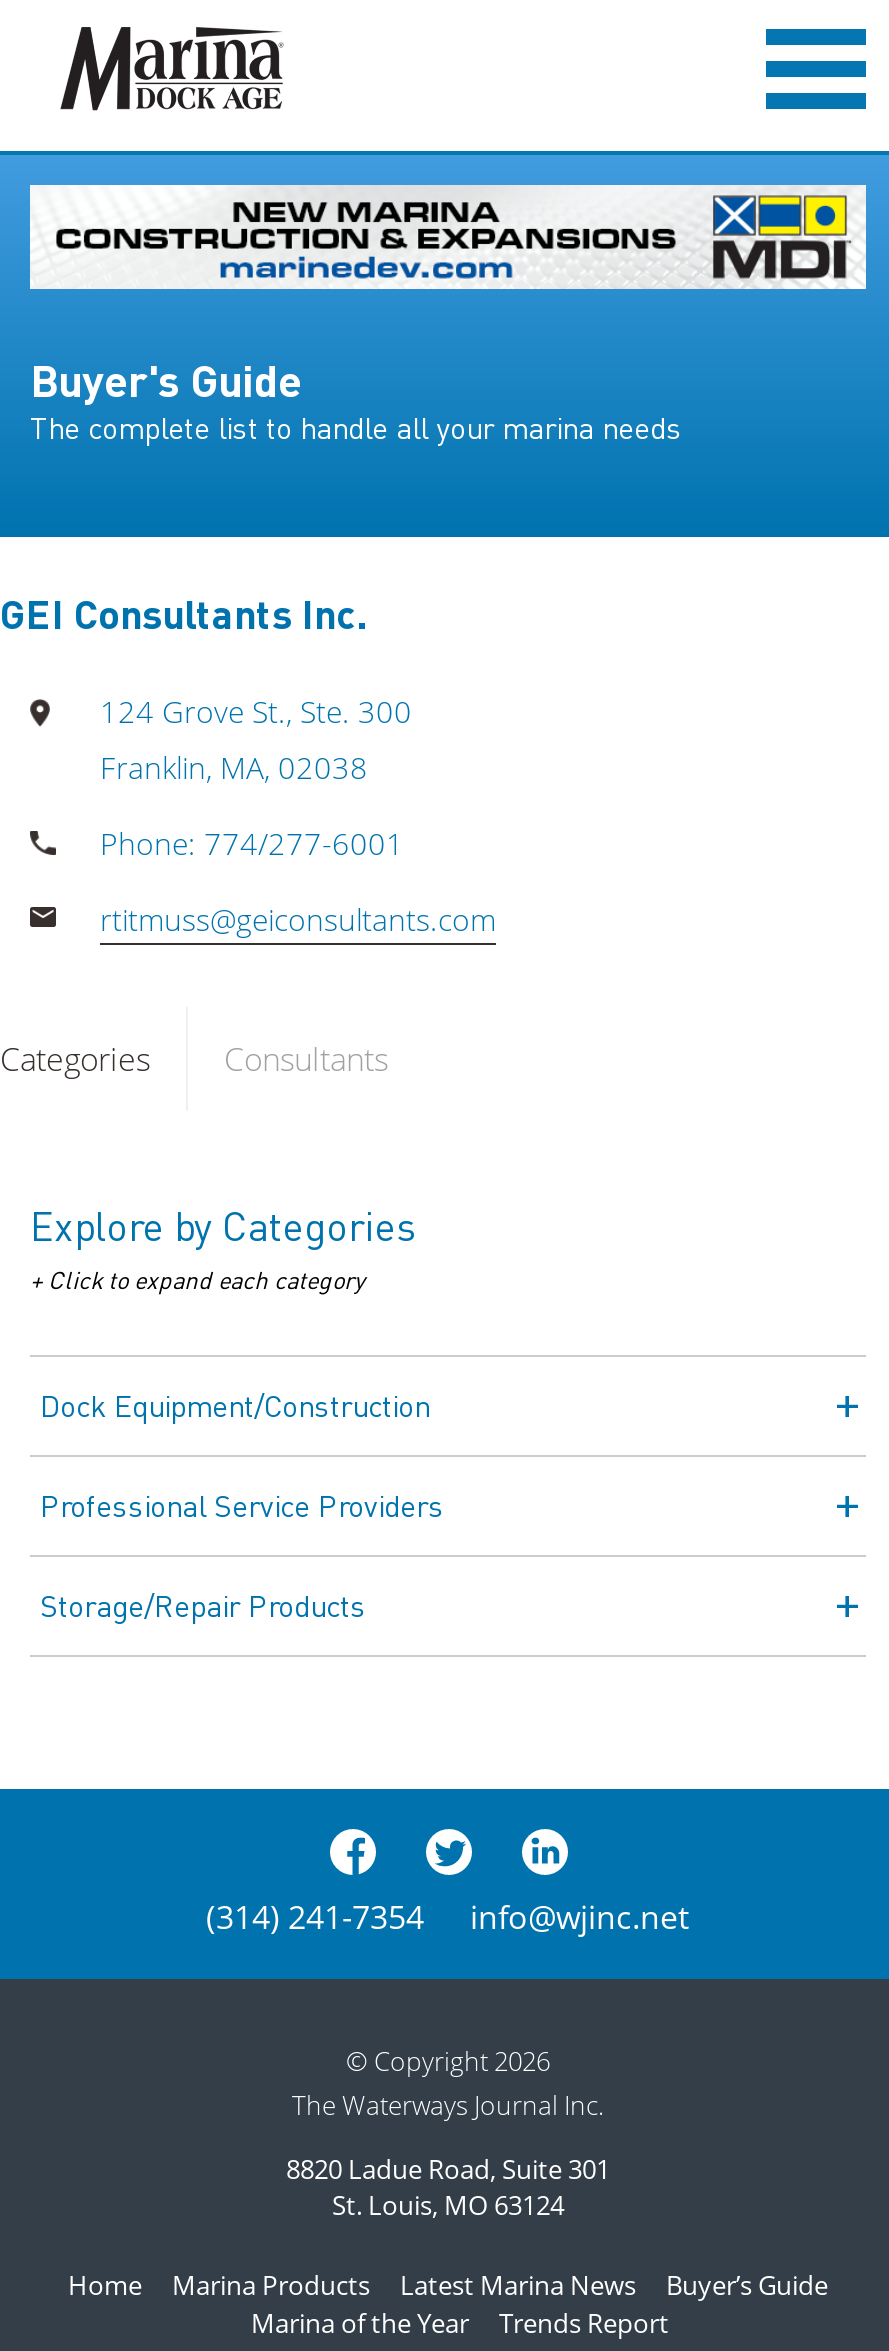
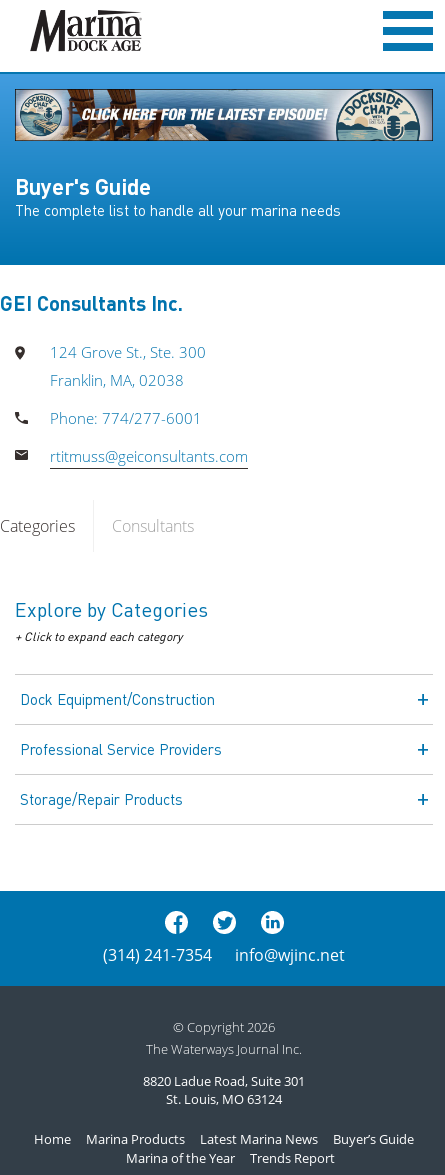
[28,183,868,291] [image] -> [14,88,434,142] [image]

